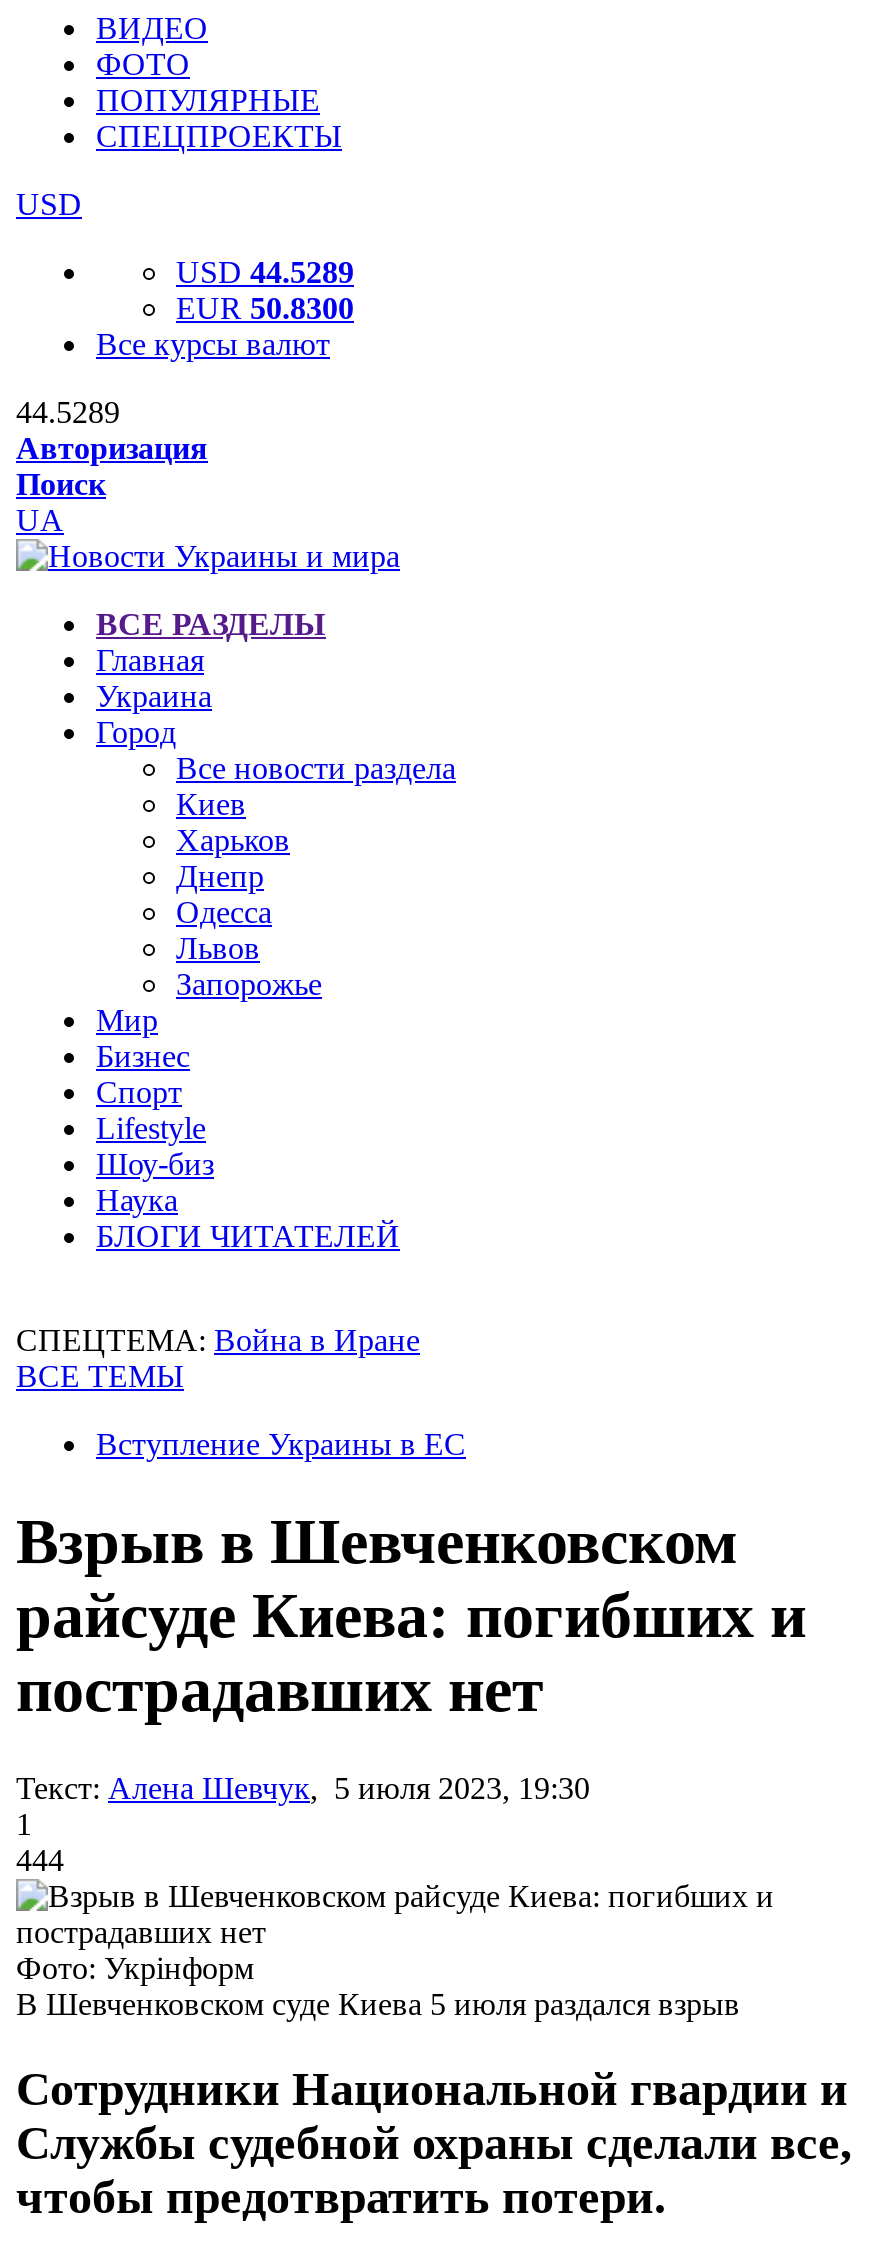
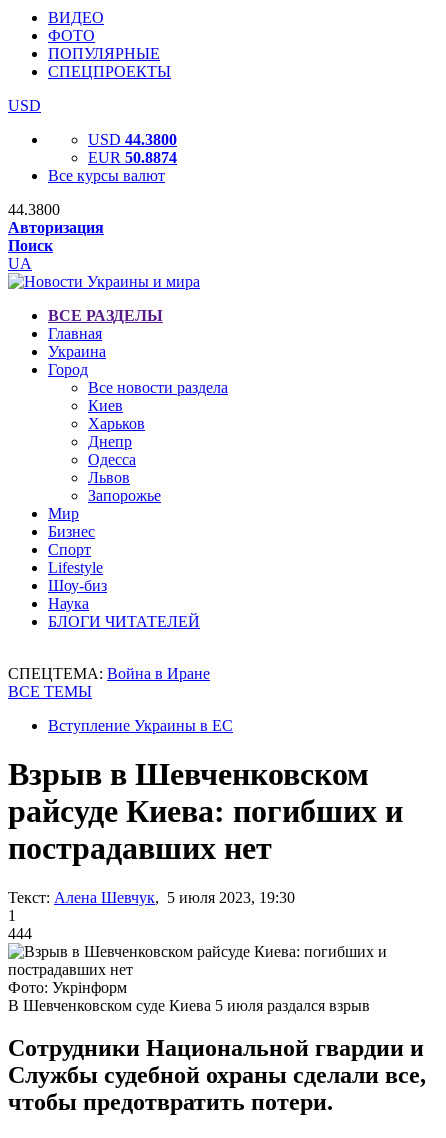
[176,255,354,289] USD 44.5289 -> [88,131,177,148] USD 44.3800
[176,291,354,325] EUR 50.8300 -> [88,149,177,166] EUR 50.8874
[16,395,120,429] 44.5289 -> [8,201,60,218] 44.3800

